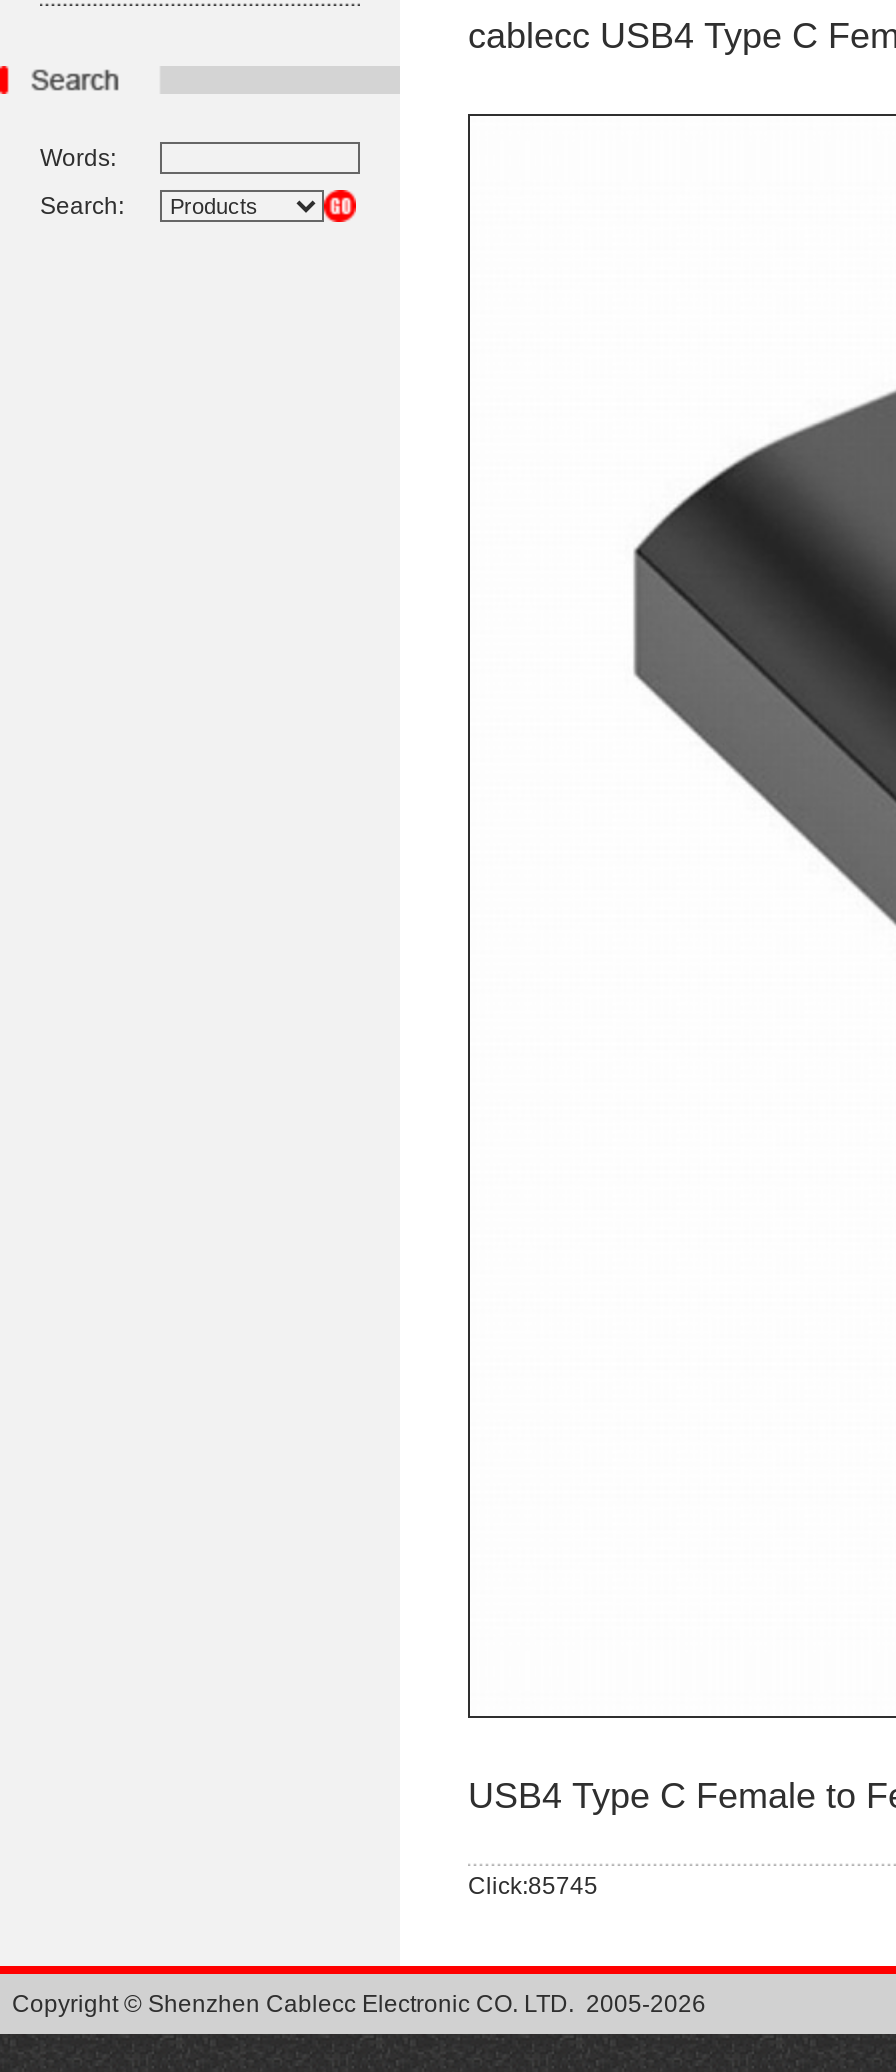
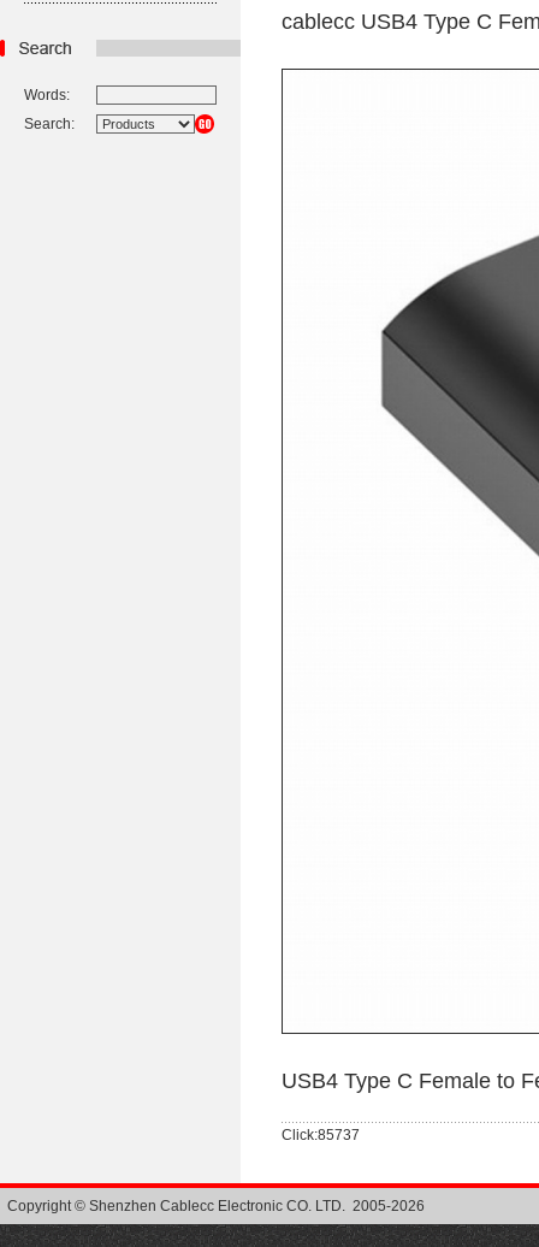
[468,1872,598,1900] Click:85745 -> [282,1127,360,1143] Click:85737

